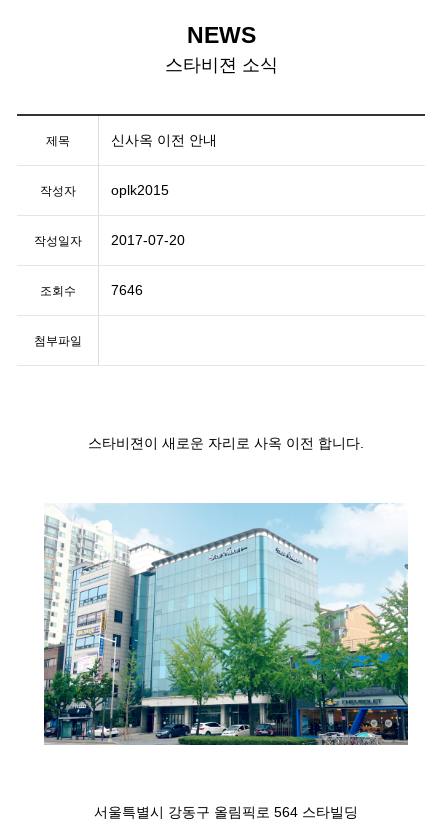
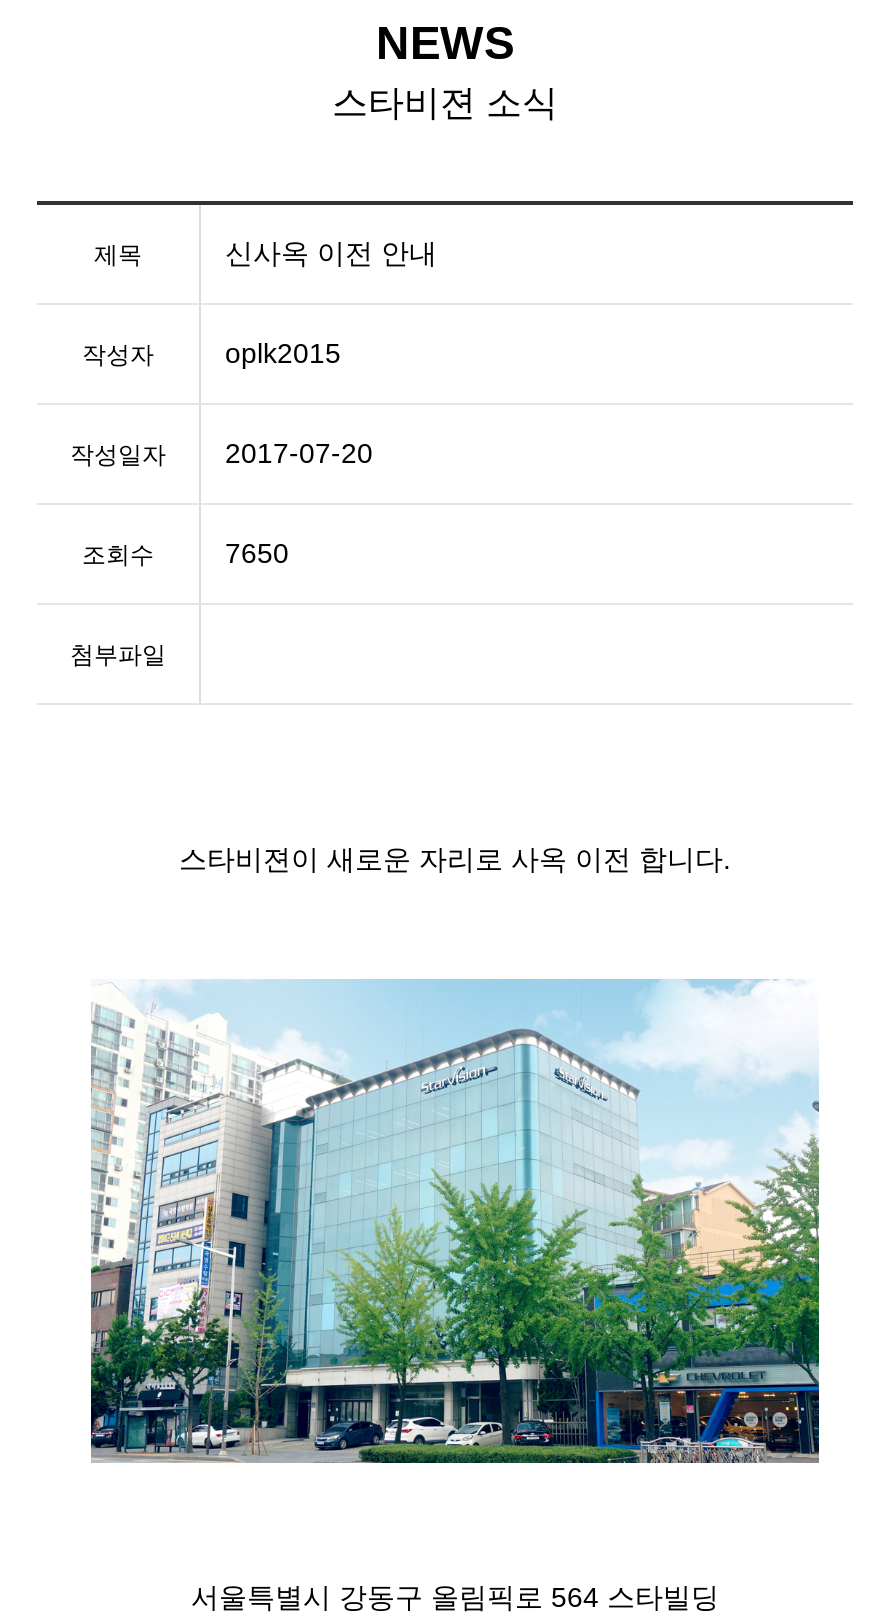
[111,282,143,298] 7646 -> [225,537,289,569] 7650

